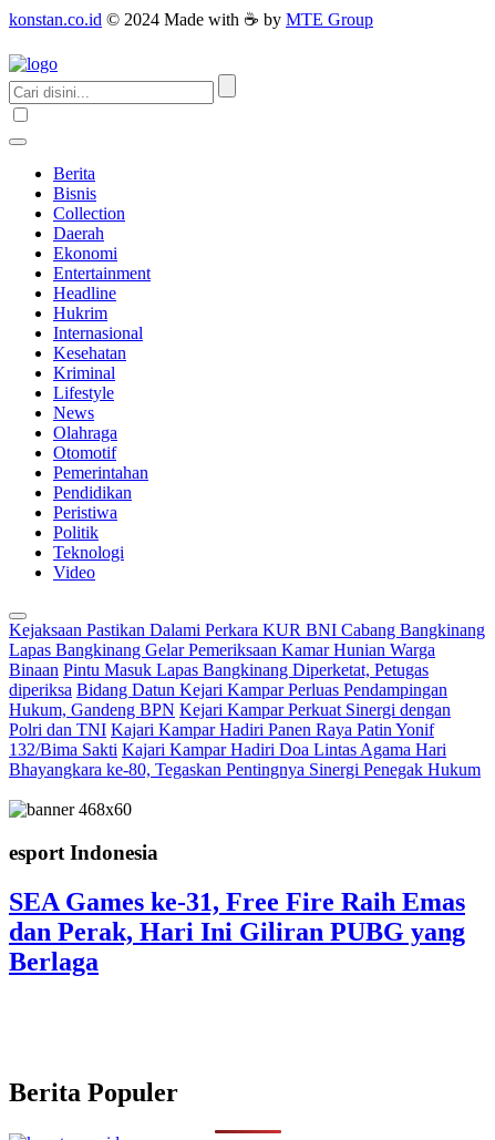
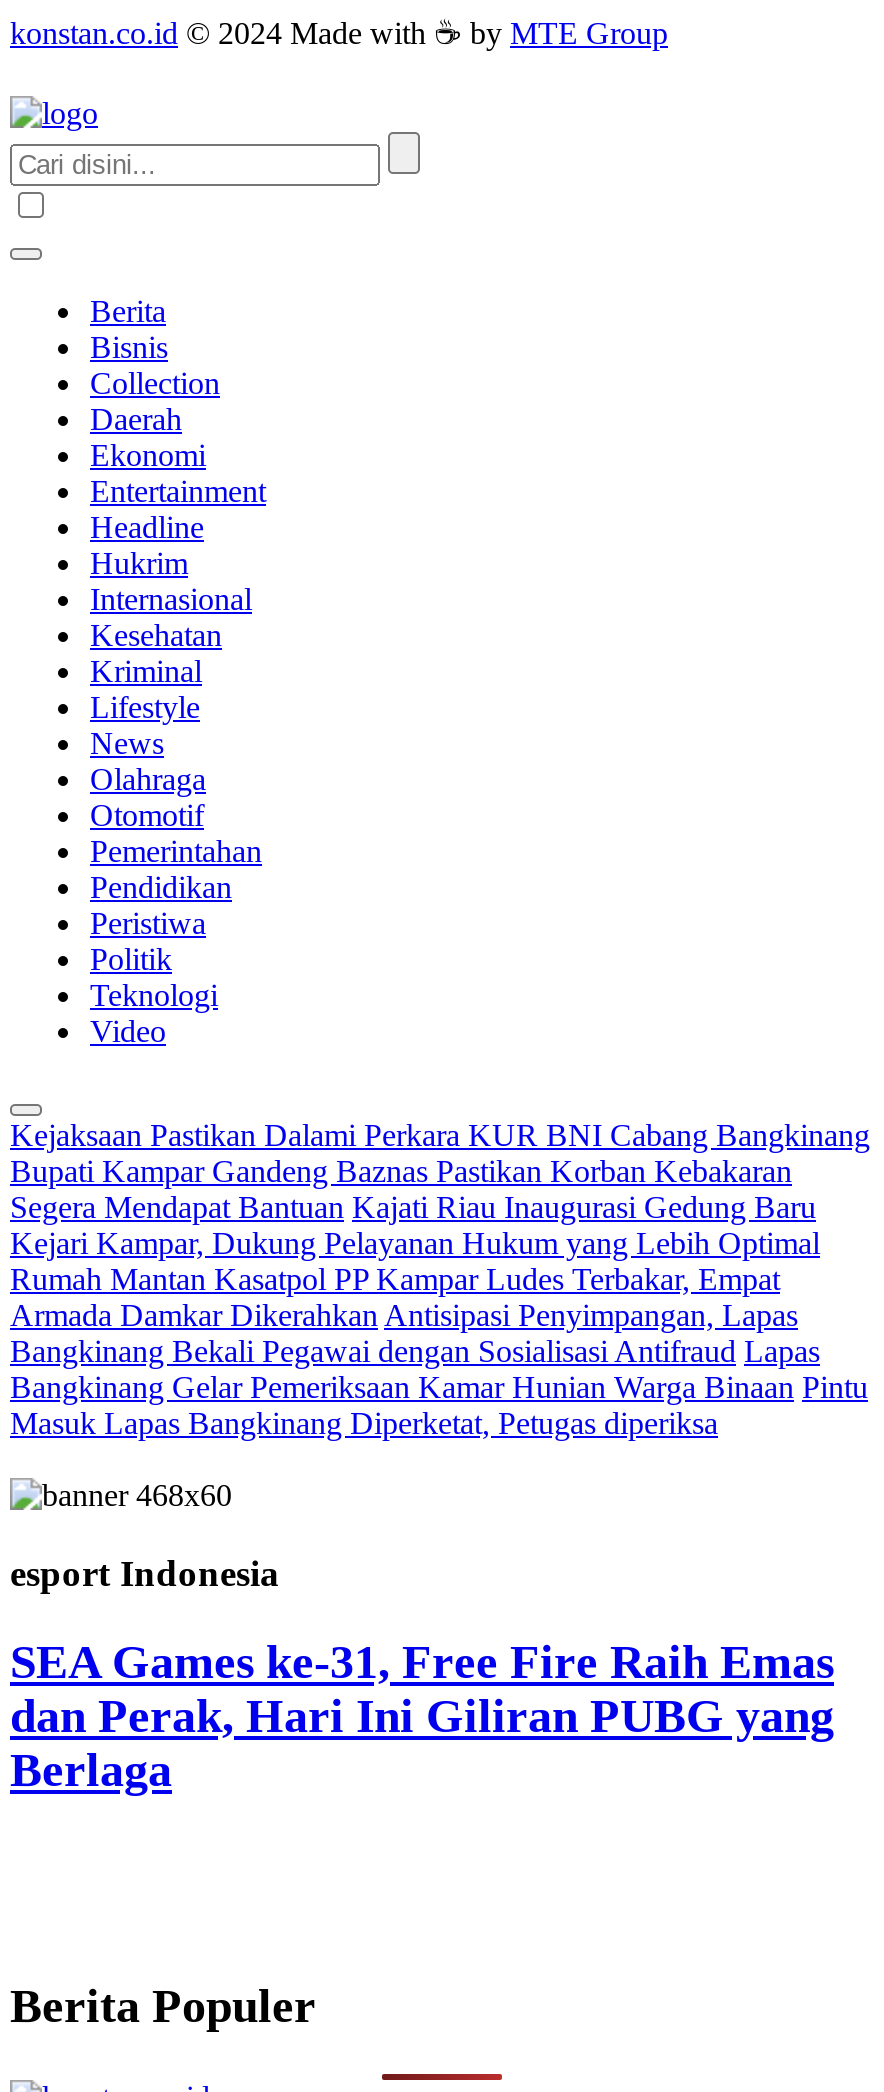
[9,640,481,779] Lapas Bangkinang Gelar Pemeriksaan Kamar Hunian Warga | Binaan Pintu Masuk Lapas Bangkinang Diperketat, Petugas | diperiksa Bidang Datun Kejari Kampar Perluas Pendampingan | Hukum, Gandeng BPN Kejari Kampar Perkuat Sinergi dengan | Polri dan TNI Kajari Kampar Hadiri Panen Raya Patin Yonif | 132/Bima Sakti Kajari Kampar Hadiri Doa Lintas Agama Hari | Bhayangkara ke-80, Tegaskan Pentingnya Sinergi Penegak Hukum -> [10,1154,868,1440] Bupati Kampar Gandeng Baznas Pastikan Korban Kebakaran | Segera Mendapat Bantuan Kajati Riau Inaugurasi Gedung Baru | Kejari Kampar, Dukung Pelayanan Hukum yang Lebih Optimal | Rumah Mantan Kasatpol PP Kampar Ludes Terbakar, Empat | Armada Damkar Dikerahkan Antisipasi Penyimpangan, Lapas | Bangkinang Bekali Pegawai dengan Sosialisasi Antifraud Lapas | Bangkinang Gelar Pemeriksaan Kamar Hunian Warga Binaan Pintu | Masuk Lapas Bangkinang Diperketat, Petugas diperiksa

